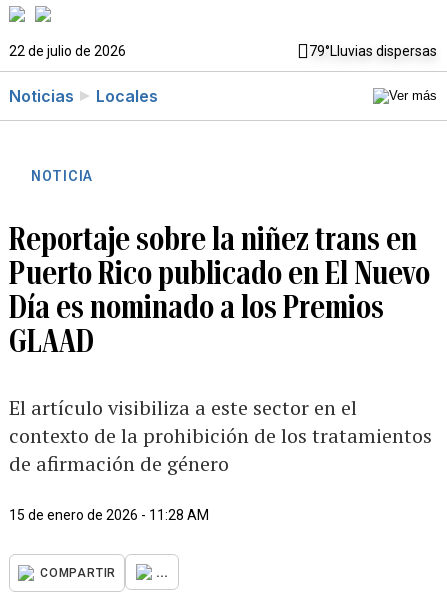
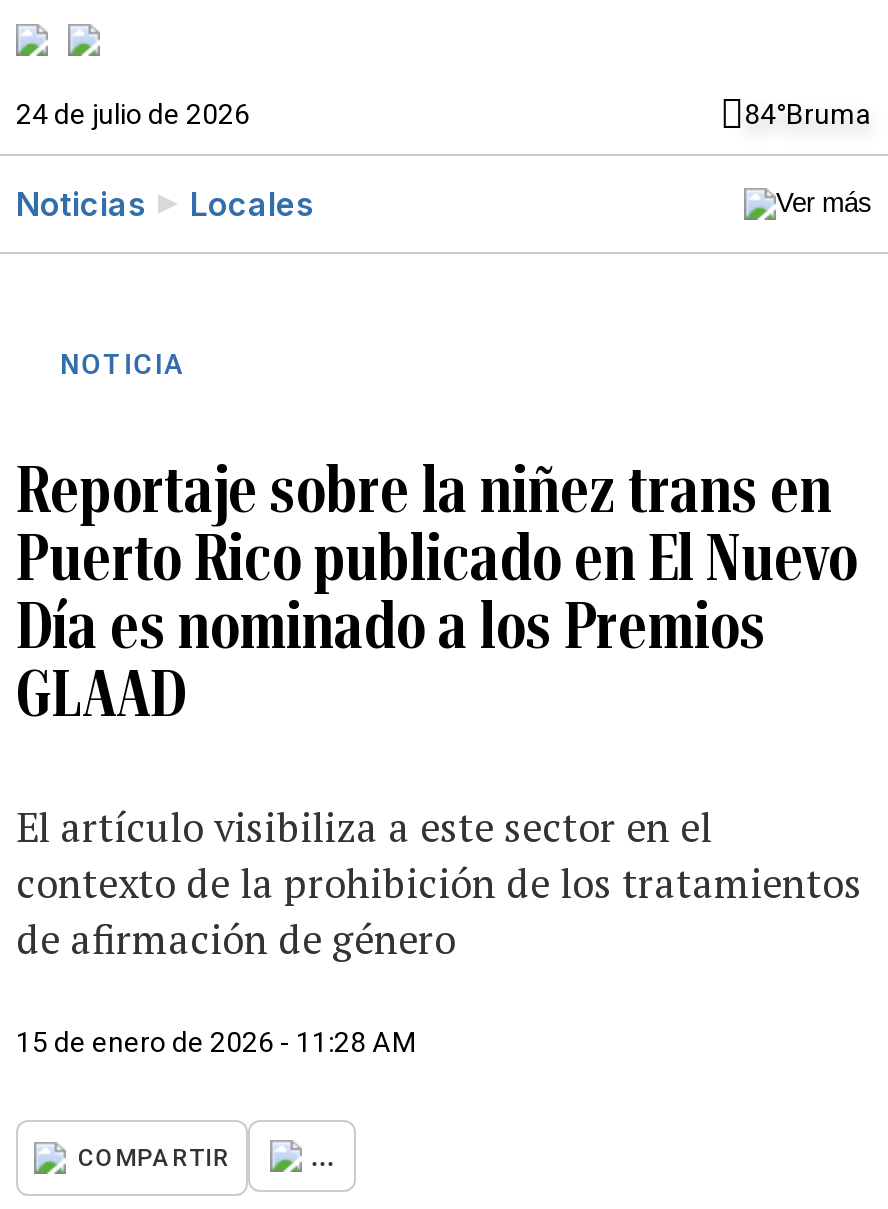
[9,43,437,59] 22 de julio de 2026 | 79°Lluvias dispersas -> [16,98,872,130] 24 de julio de 2026 | 84°Bruma

